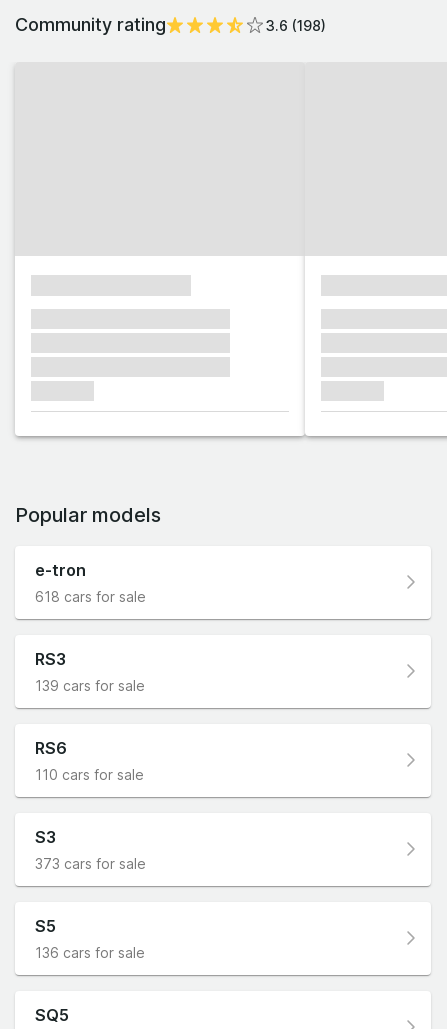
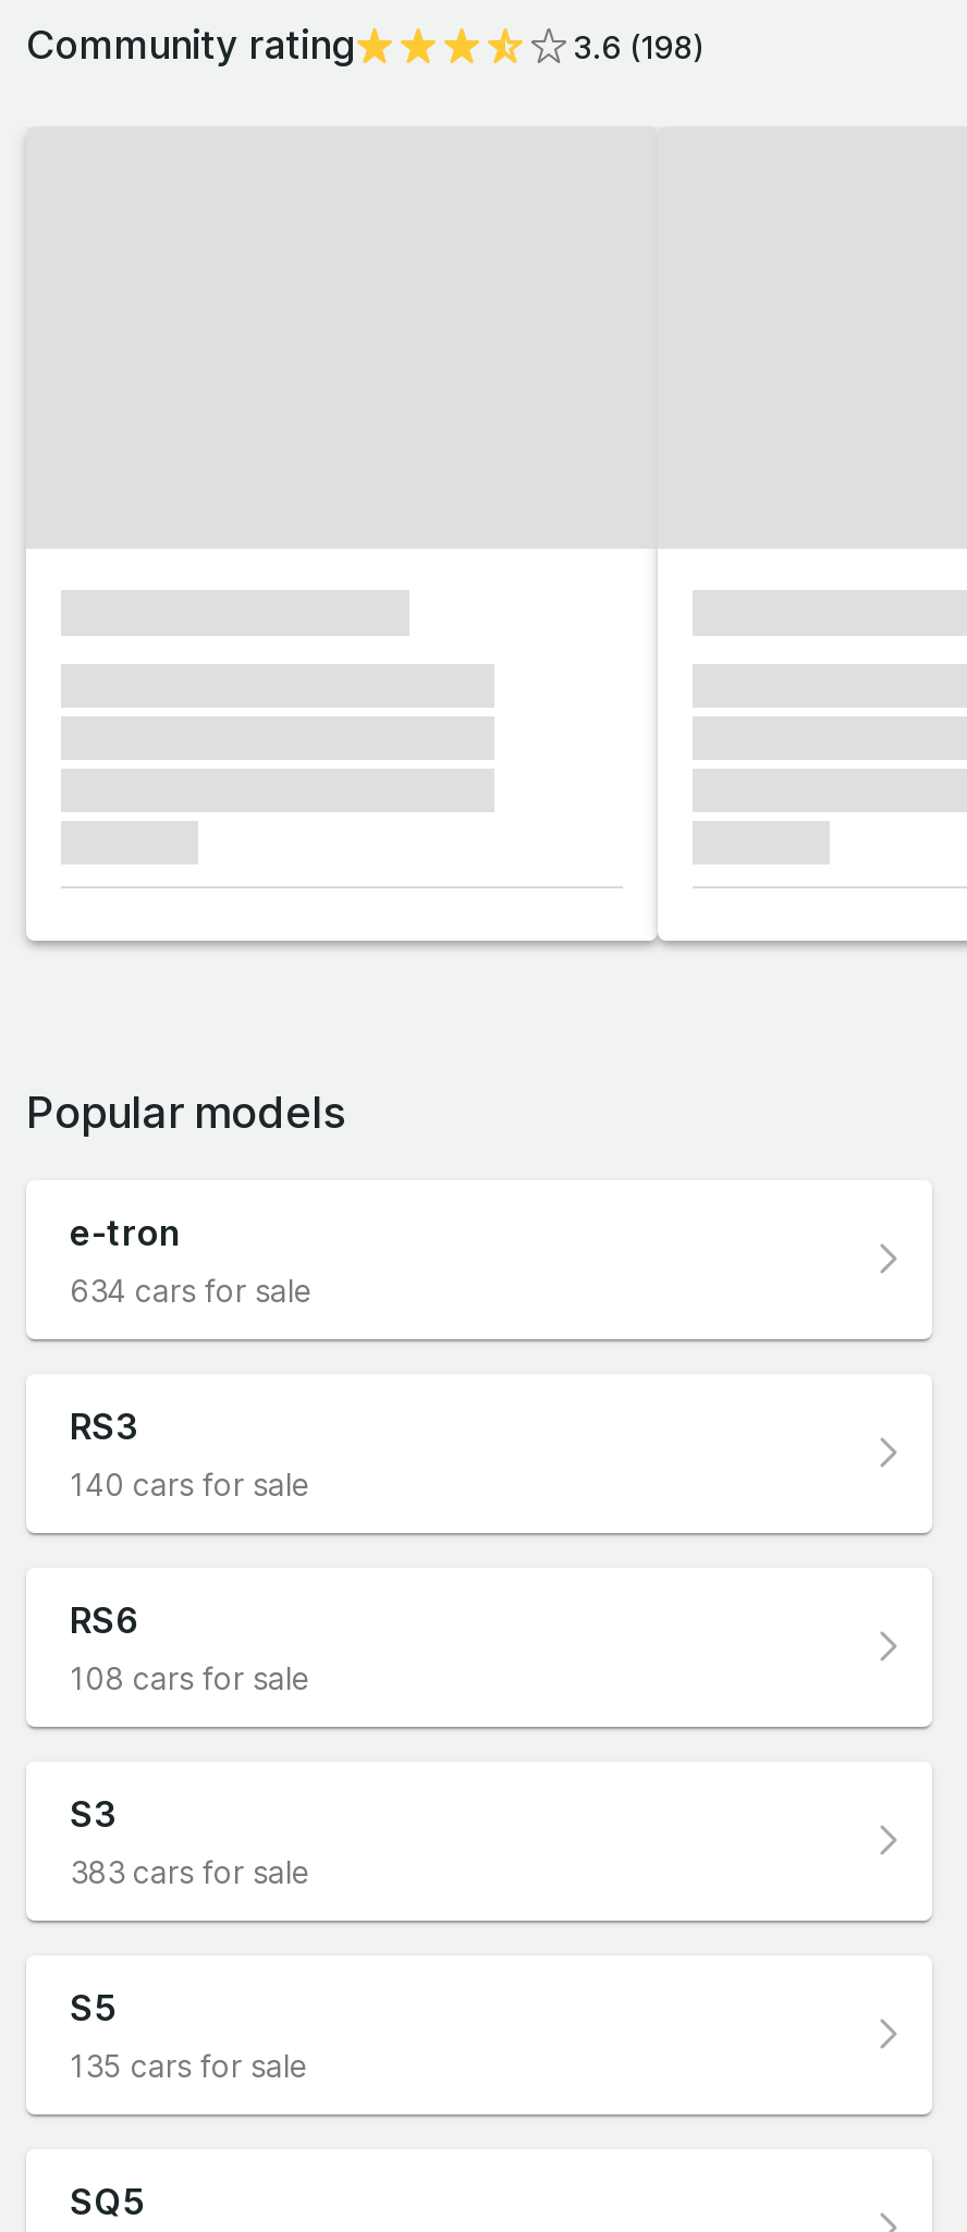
[35,587,146,604] 618 cars for sale -> [70,1271,314,1308] 634 cars for sale
[35,676,145,693] 139 cars for sale -> [70,1464,311,1501] 140 cars for sale
[35,765,144,782] 110 cars for sale -> [70,1658,311,1695] 108 cars for sale
[35,854,146,871] 373 cars for sale -> [70,1852,311,1889] 383 cars for sale
[35,943,145,960] 136 cars for sale -> [70,2046,309,2083] 135 cars for sale

